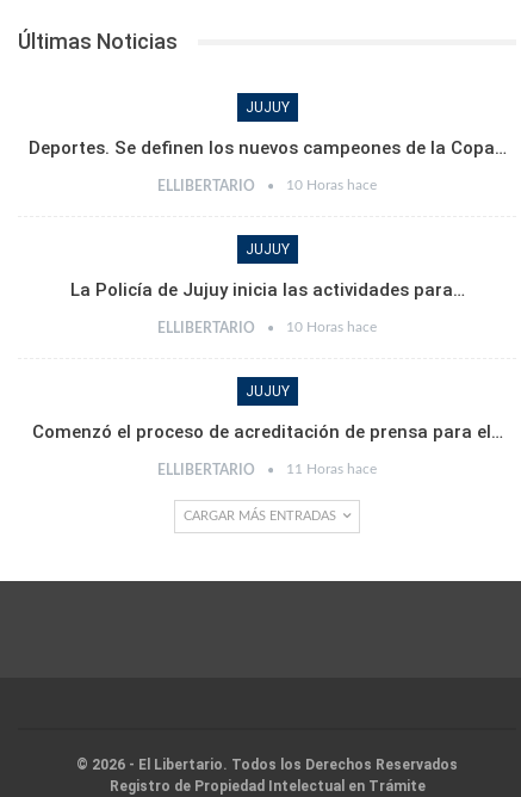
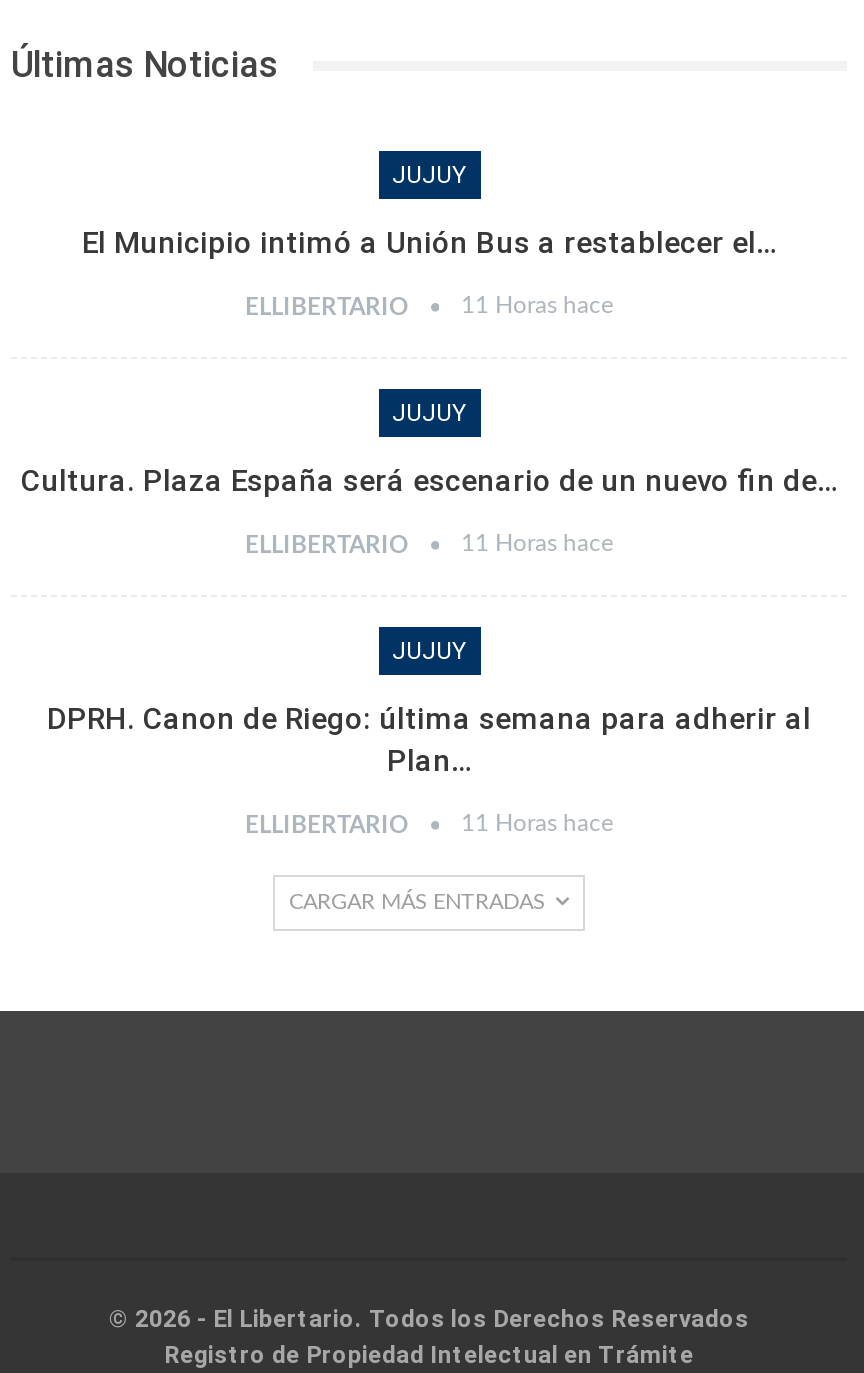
[28,138,506,159] Deportes. Se definen los nuevos campeones de la Copa… -> [82,226,776,262] El Municipio intimó a Unión Bus a restablecer el…
[157,178,377,194] ELLIBERTARIO 10 Horas hace -> [245,294,613,320] ELLIBERTARIO 11 Horas hace
[70,280,464,301] La Policía de Jujuy inicia las actividades para… -> [21,464,837,500] Cultura. Plaza España será escenario de un nuevo fin de…
[157,320,377,336] ELLIBERTARIO 10 Horas hace -> [245,532,613,558] ELLIBERTARIO 11 Horas hace
[32,422,503,443] Comenzó el proceso de acreditación de prensa para el… -> [47,702,811,780] DPRH. Canon de Riego: última semana para adherir al | Plan…

